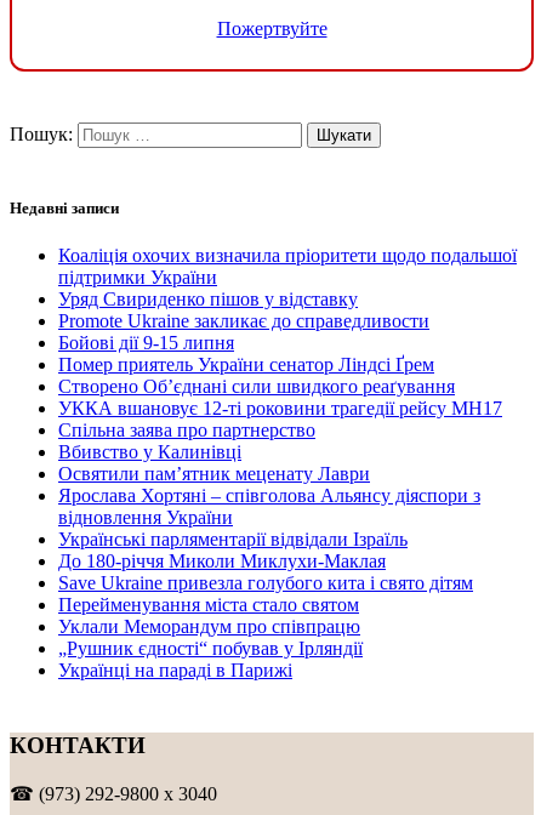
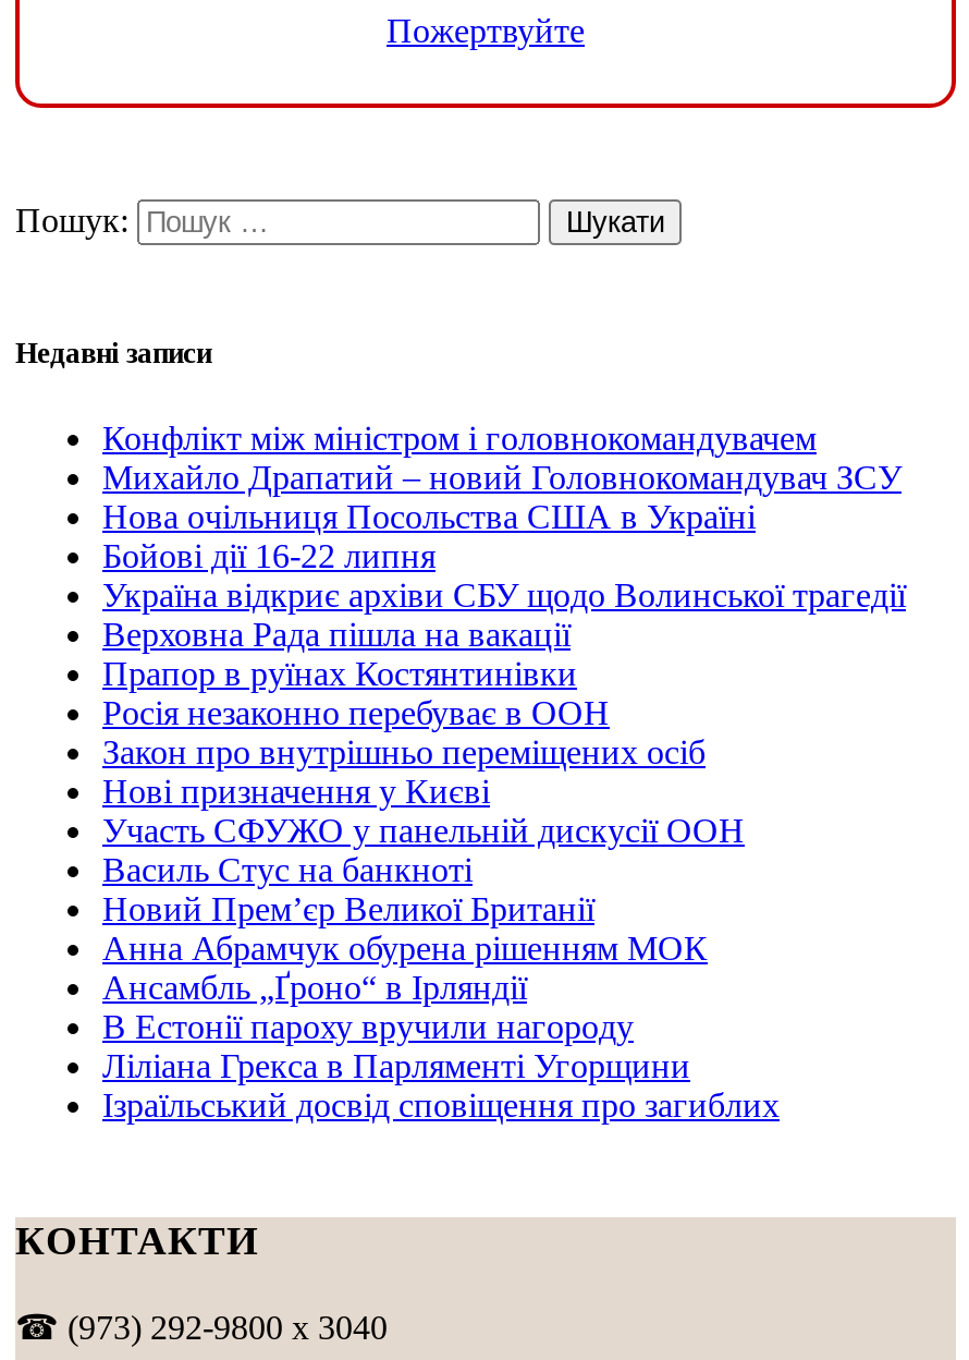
[58,245,517,681] Коаліція охочих визначила пріоритети щодо подальшої | підтримки України | Уряд Свириденко пішов у відставку | Promote Ukraine закликає до справедливости | Бойові дії 9-15 липня | Помер приятель України сенатор Ліндсі Ґрем | Створено Об’єднані сили швидкого реаґування | УККА вшановує 12-ті роковини трагедії рейсу MH17 | Спільна заява про партнерство | Вбивство у Калинівці | Освятили пам’ятник меценату Лаври | Ярослава Хортяні – співголова Альянсу діяспори з | відновлення України | Українські парляментарії відвідали Ізраїль | До 180-річчя Миколи Миклухи-Маклая | Save Ukraine привезла голубого кита і свято дітям | Перейменування міста стало святом | Уклали Меморандум про співпрацю | „Рушник єдності“ побував у Ірляндії | Українці на параді в Парижі -> [102,420,906,1124] Конфлікт між міністром і головнокомандувачем | Михайло Драпатий – новий Головнокомандувач ЗСУ | Нова очільниця Посольства США в Україні | Бойові дії 16-22 липня | Україна відкриє архіви СБУ щодо Волинської трагедії | Верховна Рада пішла на вакації | Прапор в руїнах Костянтинівки | Росія незаконно перебуває в ООН | Закон про внутрішньо переміщених осіб | Нові призначення у Києві | Участь СФУЖО у панельній дискусії ООН | Василь Стус на банкноті | Новий Прем’єр Великої Британії | Анна Абрамчук обурена рішенням МОК | Ансамбль „Ґроно“ в Ірляндії | В Естонії пароху вручили нагороду | Ліліана Грекса в Парляменті Угорщини | Ізраїльський досвід сповіщення про загиблих

